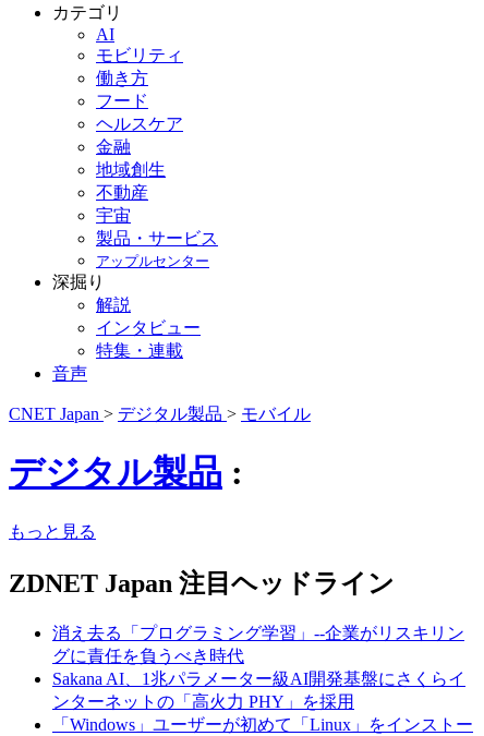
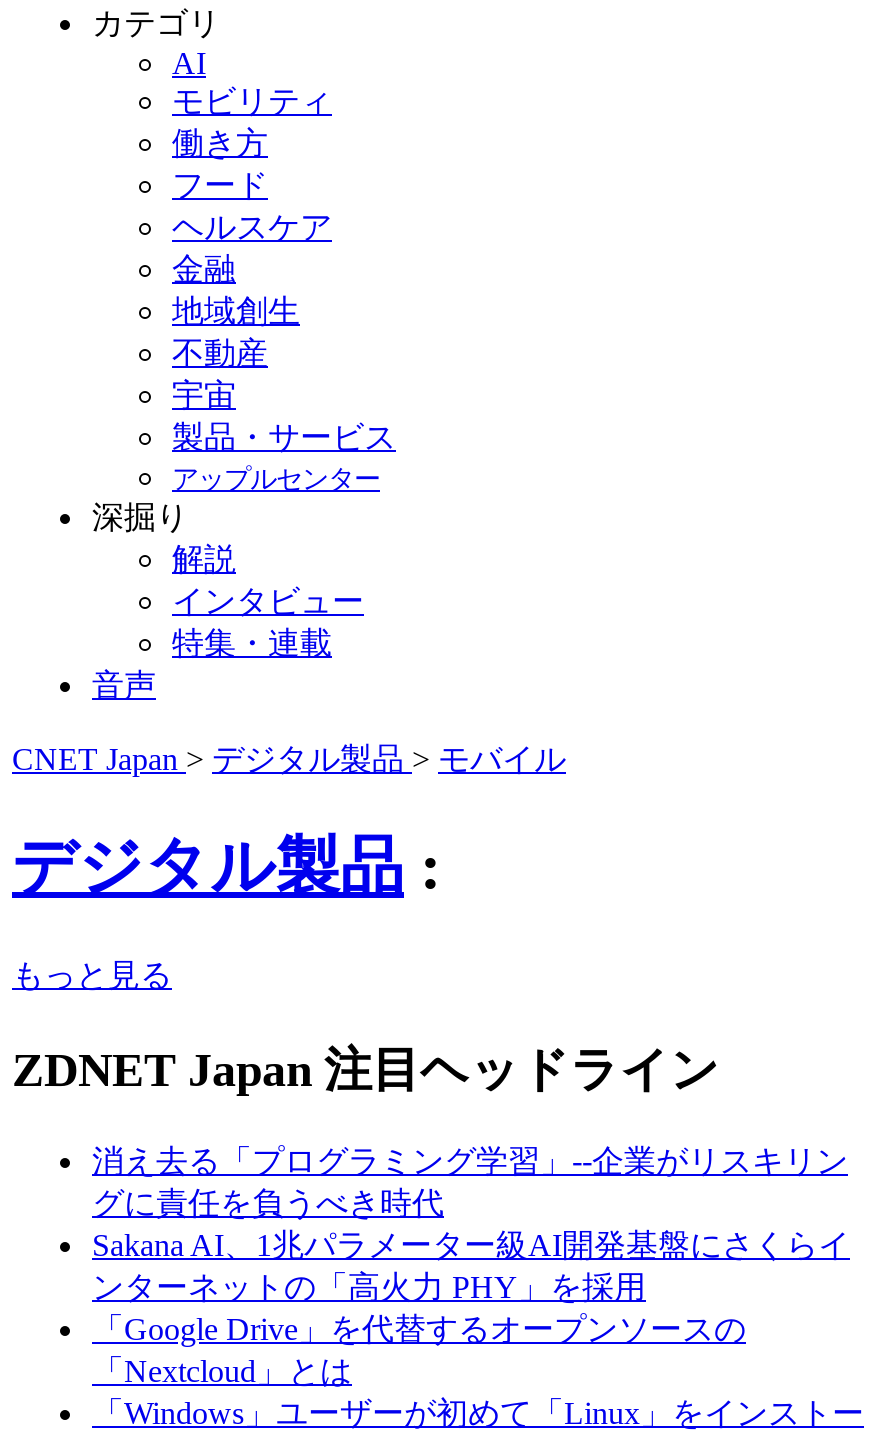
none -> [92,1311,746,1387] 「Google Drive」を代替するオープンソースの | 「Nextcloud」とは

